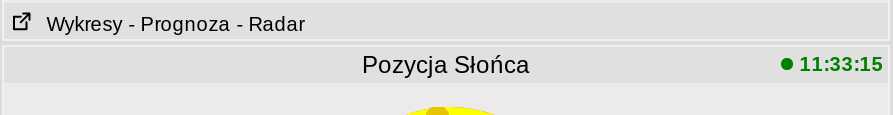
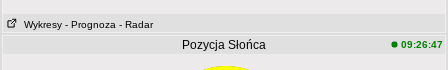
[794,53,884,75] 11:33:15 -> [398,39,443,50] 09:26:47

